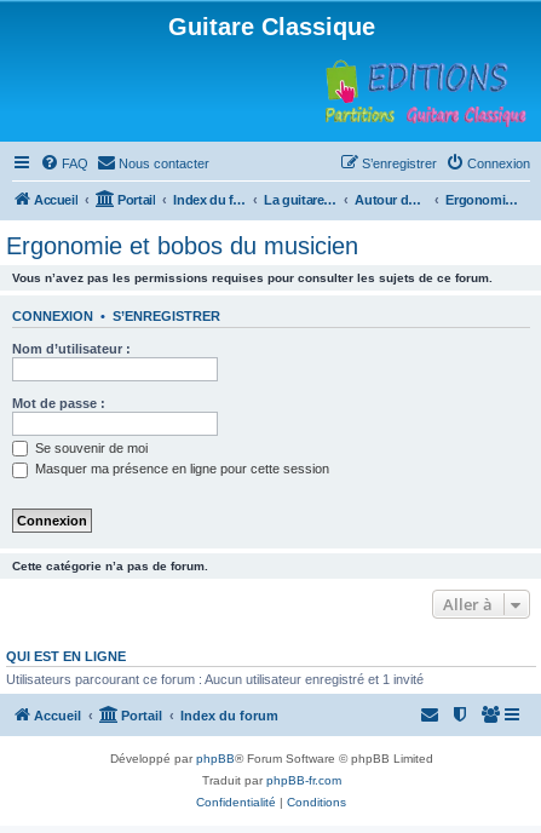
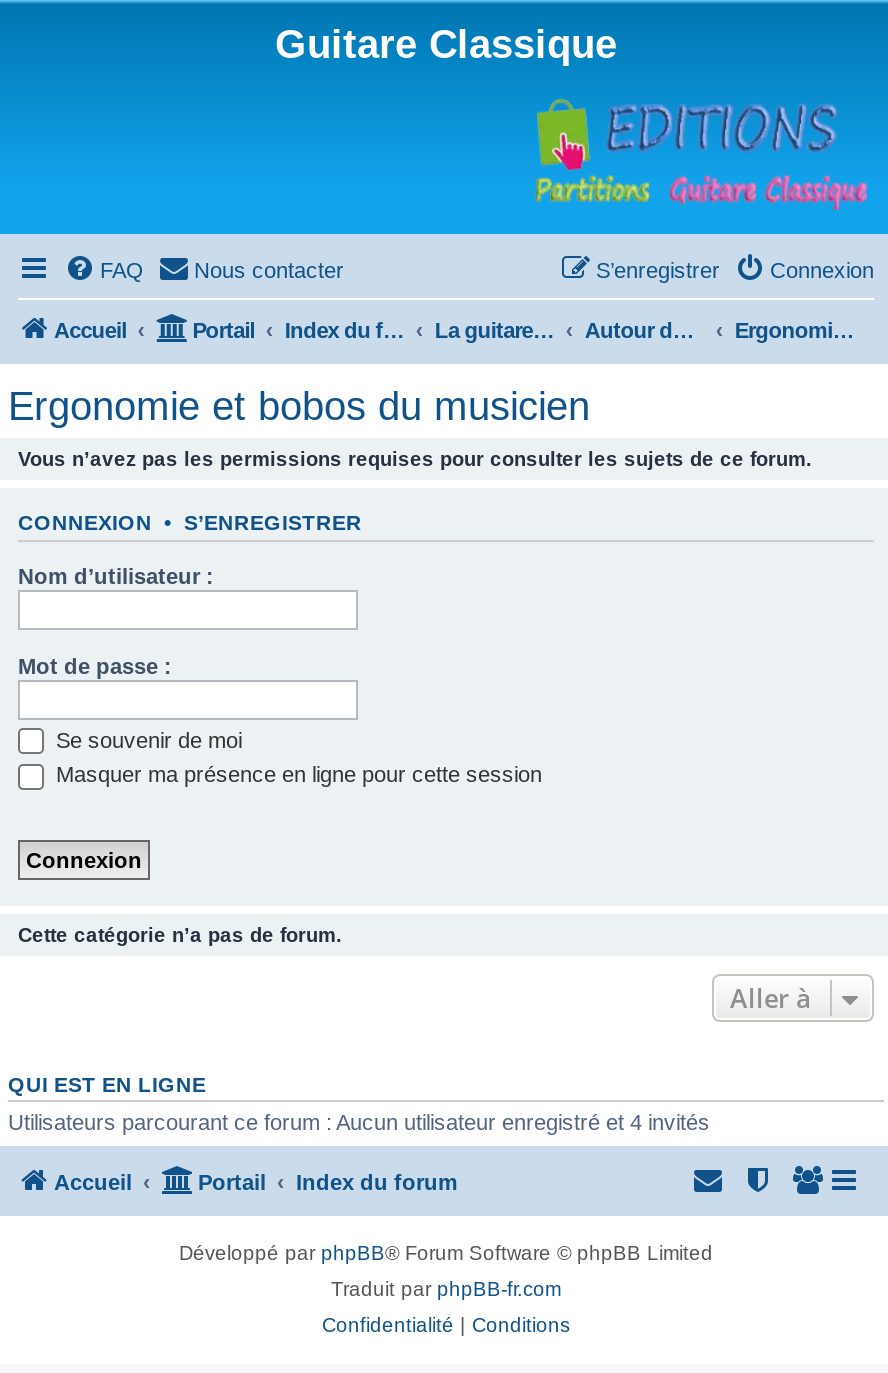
[6,672,424,686] Utilisateurs parcourant ce forum : Aucun utilisateur enregistré et 1 invité -> [8,1109,710,1133] Utilisateurs parcourant ce forum : Aucun utilisateur enregistré et 4 invités

